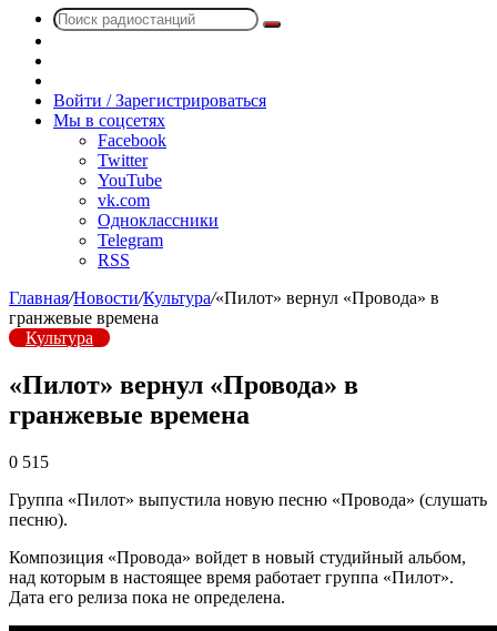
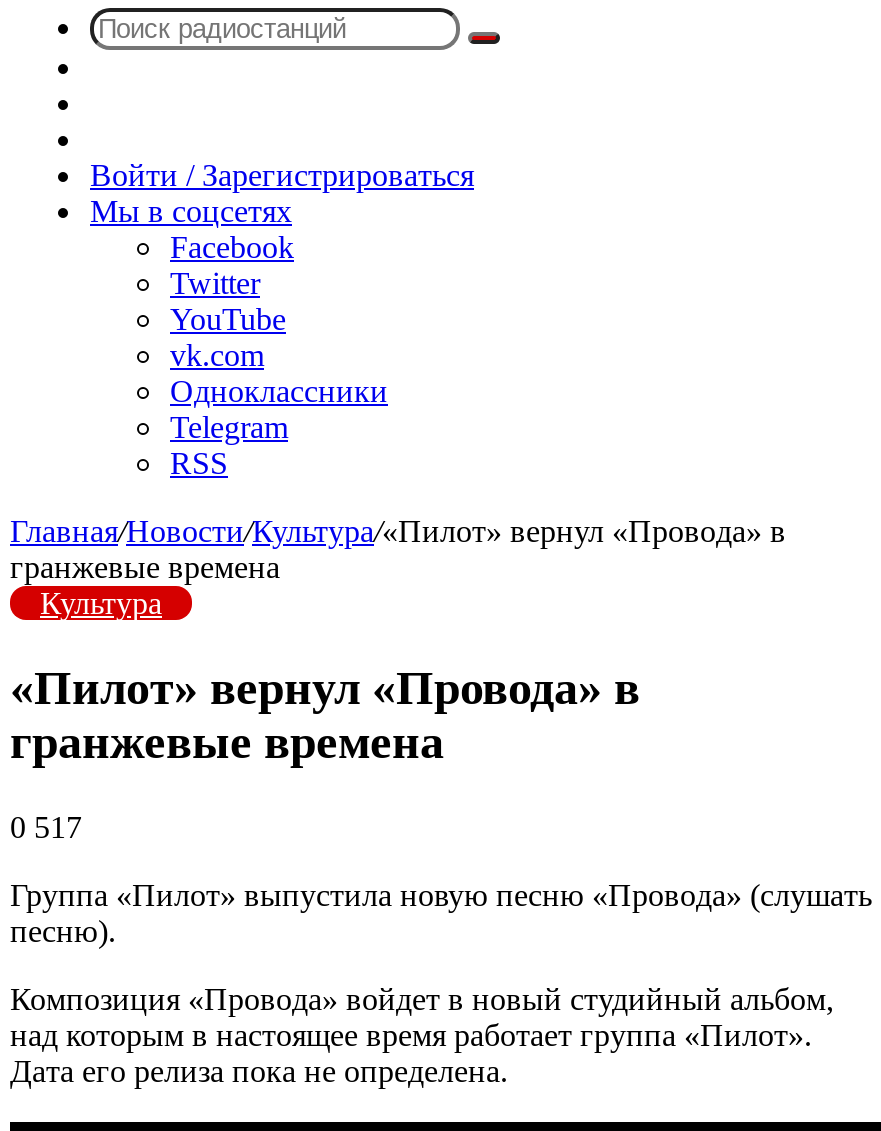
[9,452,49,471] 0 515 -> [10,810,82,844] 0 517

